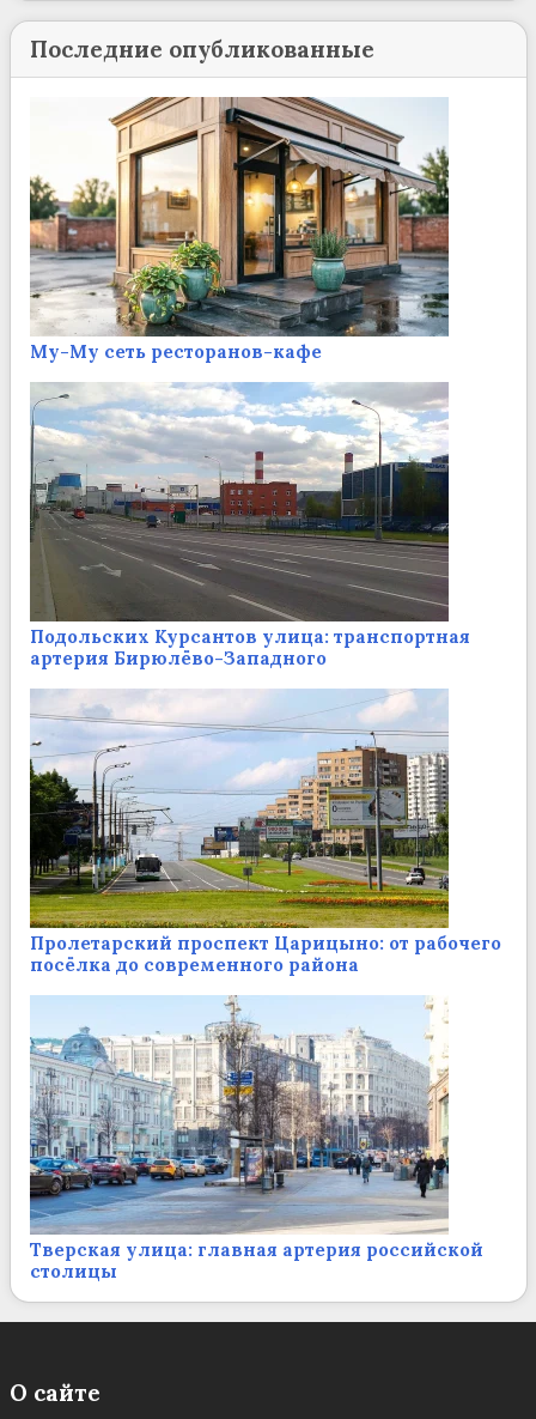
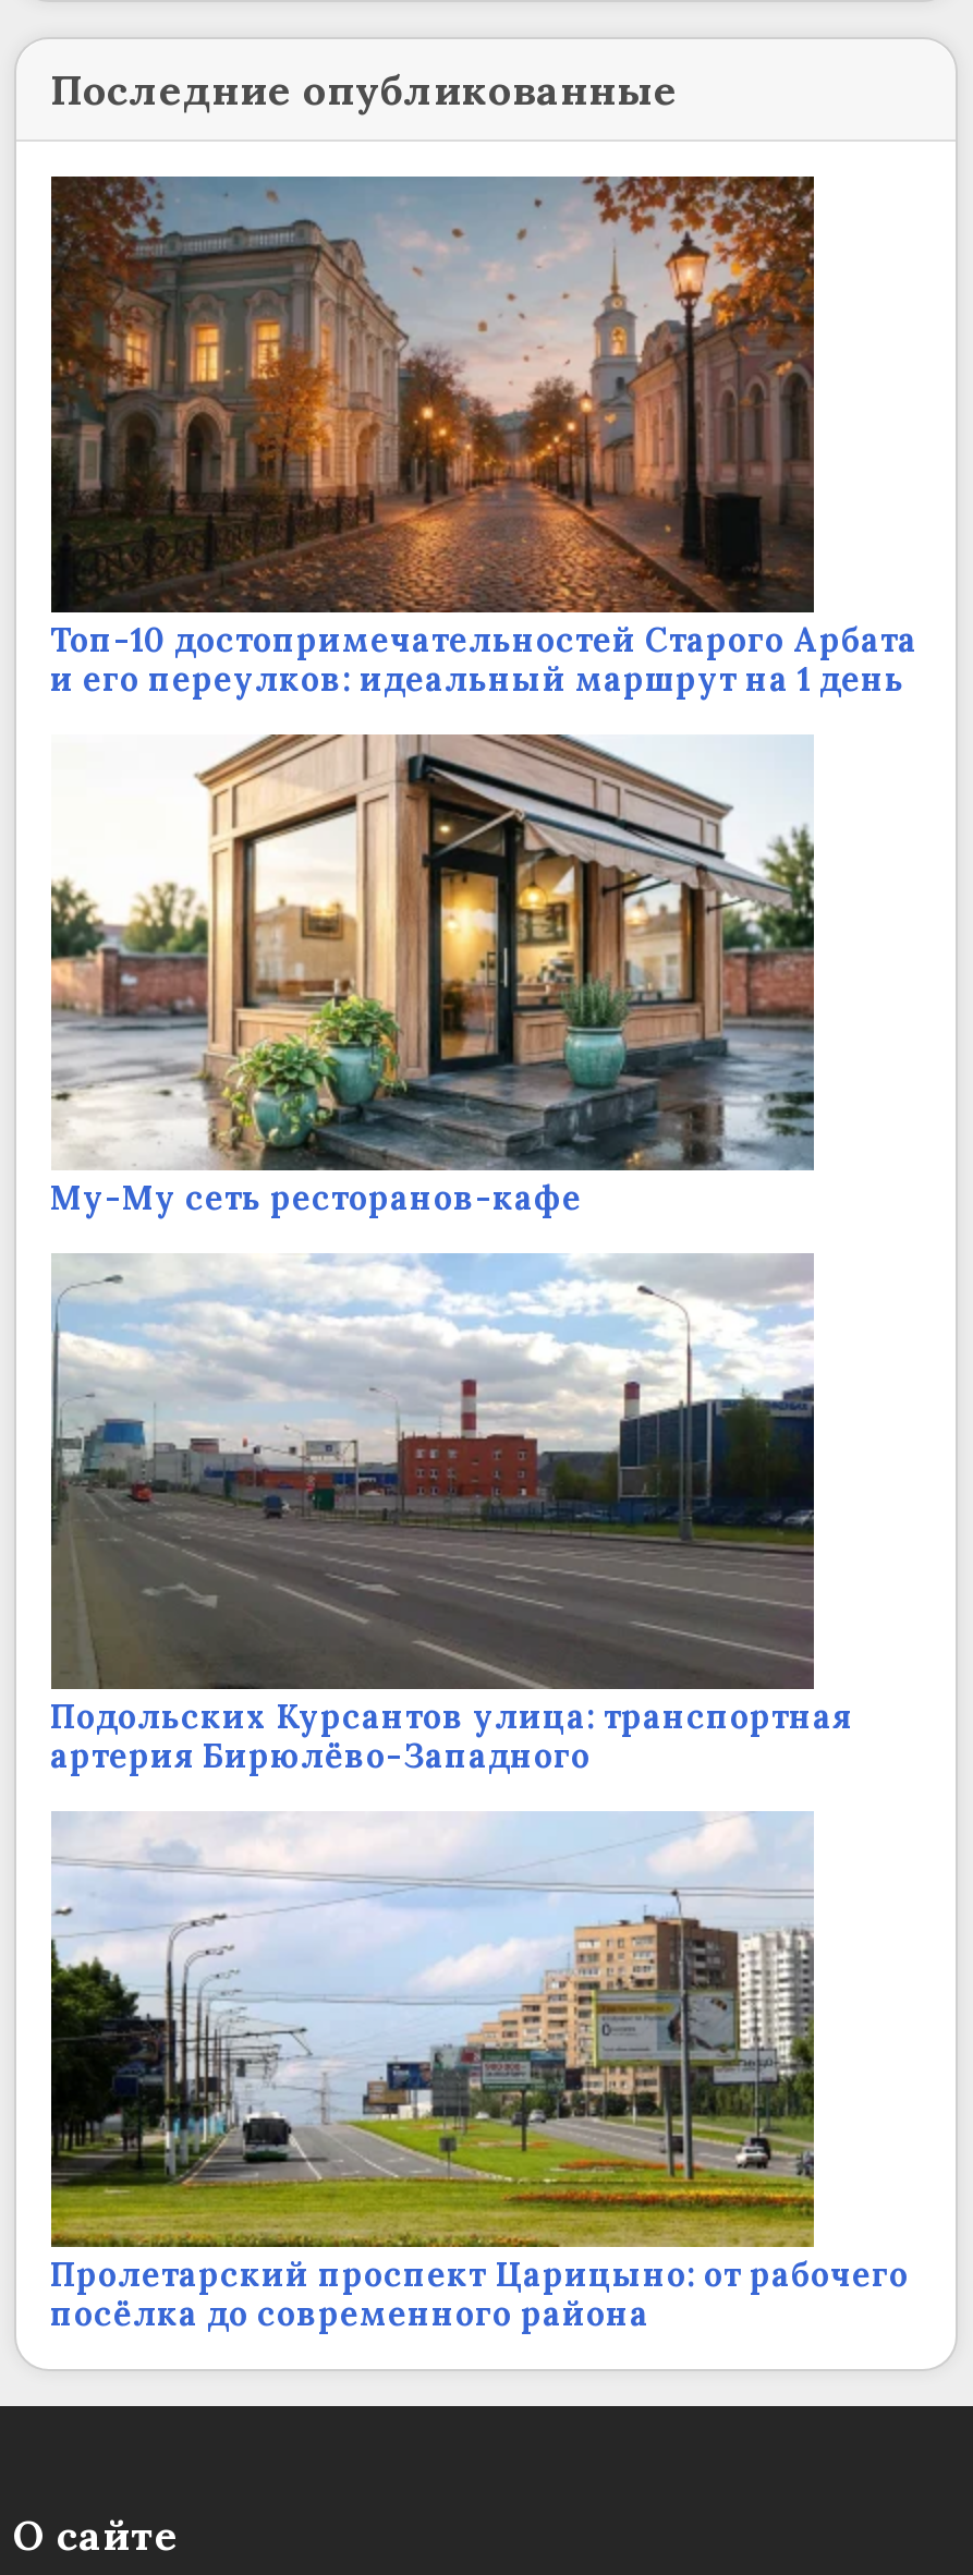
none -> [49,174,917,699] [image] | Топ-10 достопримечательностей Старого Арбата | и его переулков: идеальный маршрут на 1 день
moved [28,95,501,975] -> [47,730,909,2333]: [image] | Му-Му сеть ресторанов-кафе | Подольских Курсантов улица: транспортная | артерия Бирюлёво-Западного | Пролетарский проспект Царицыно: от рабочего | посёлка до современного района
[29,996,483,1282] [image] | Тверская улица: главная артерия российской | столицы -> none

